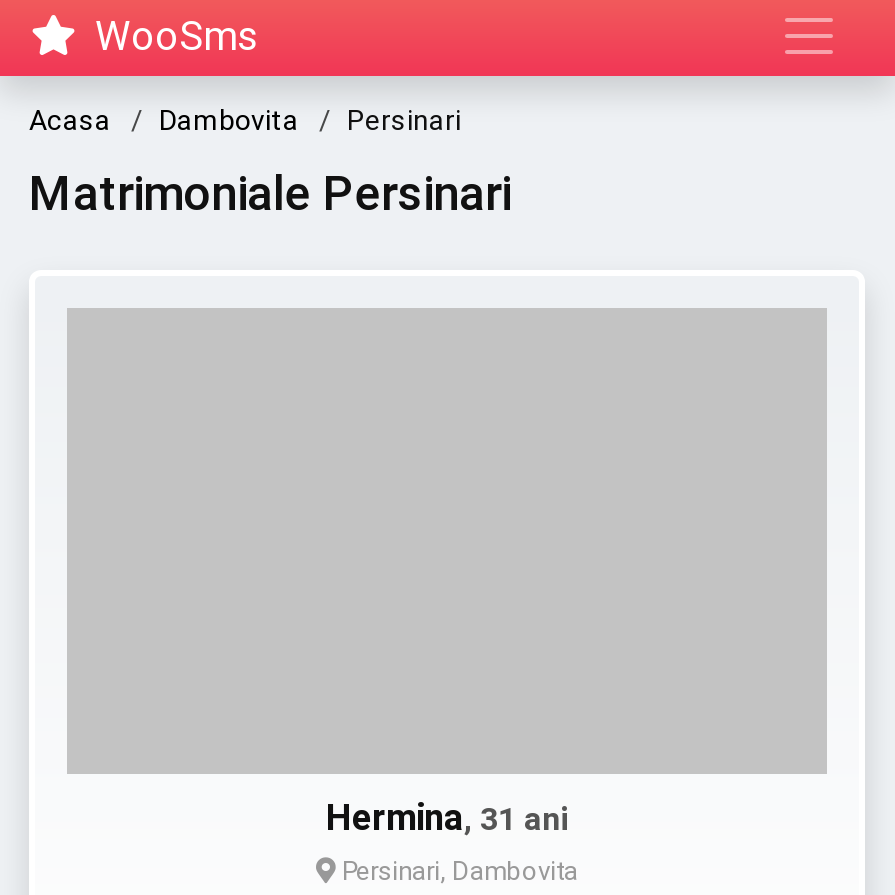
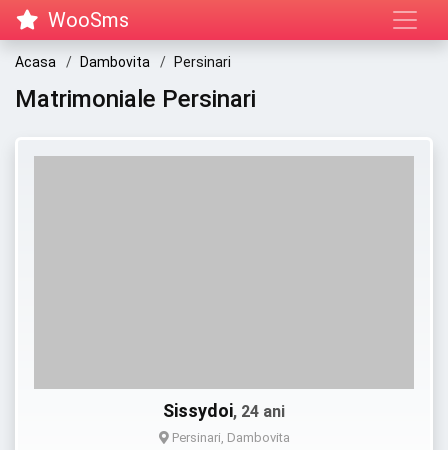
[326,796,568,838] Hermina, 31 ani -> [163,400,285,421] Sissydoi, 24 ani

